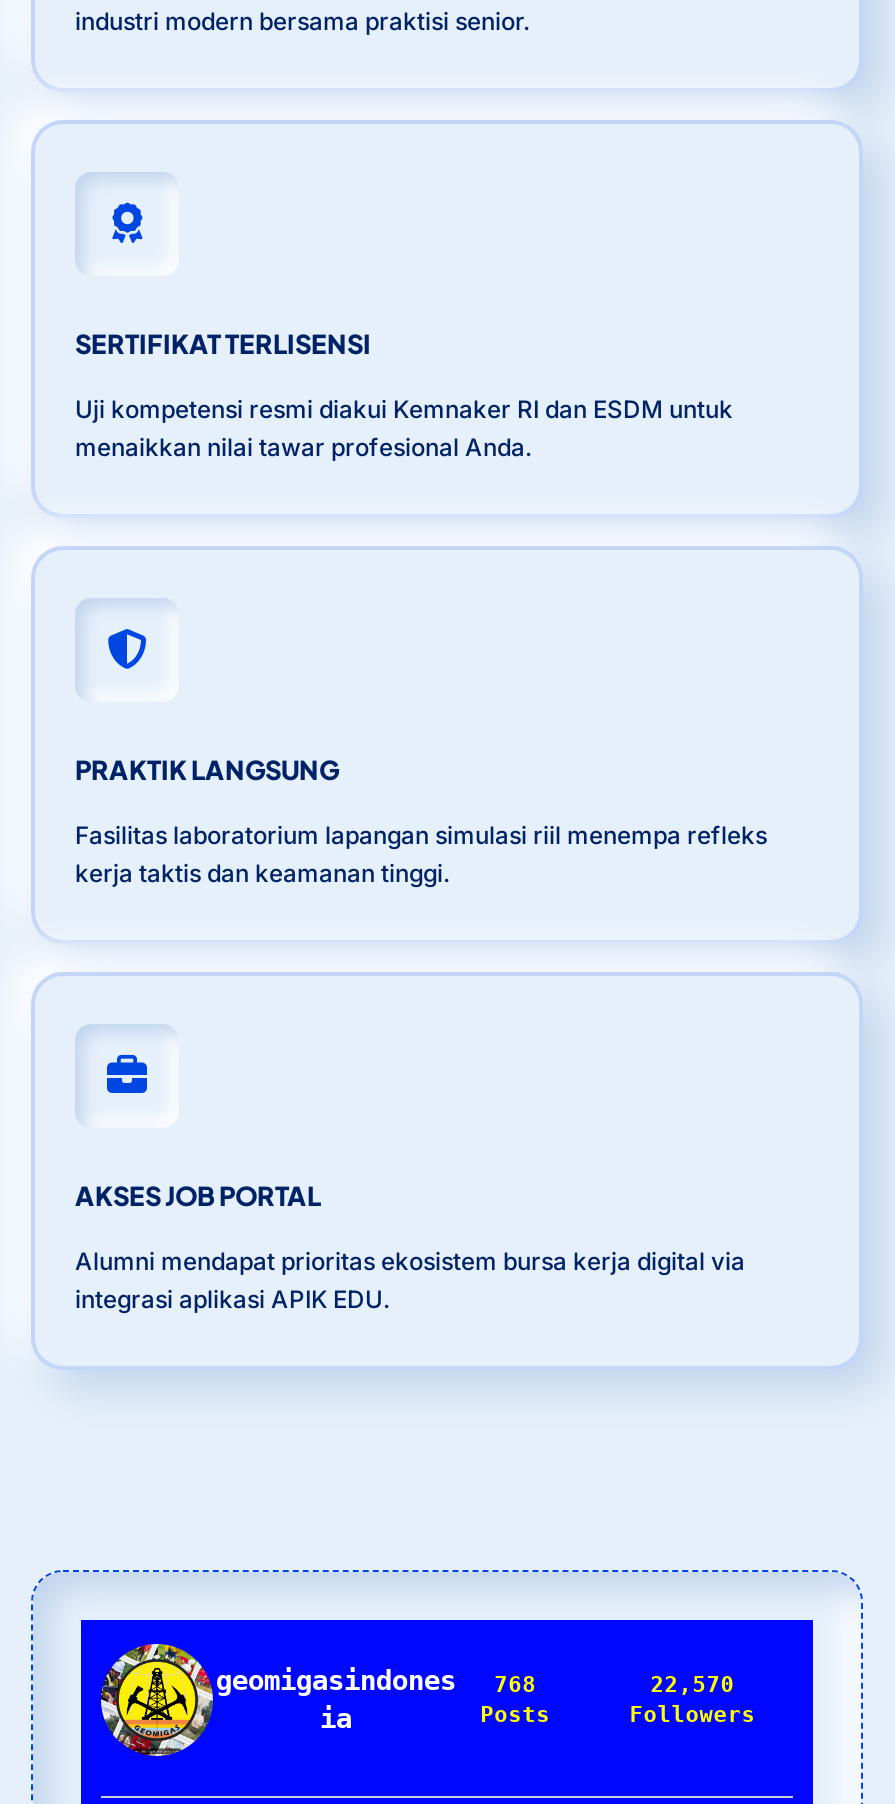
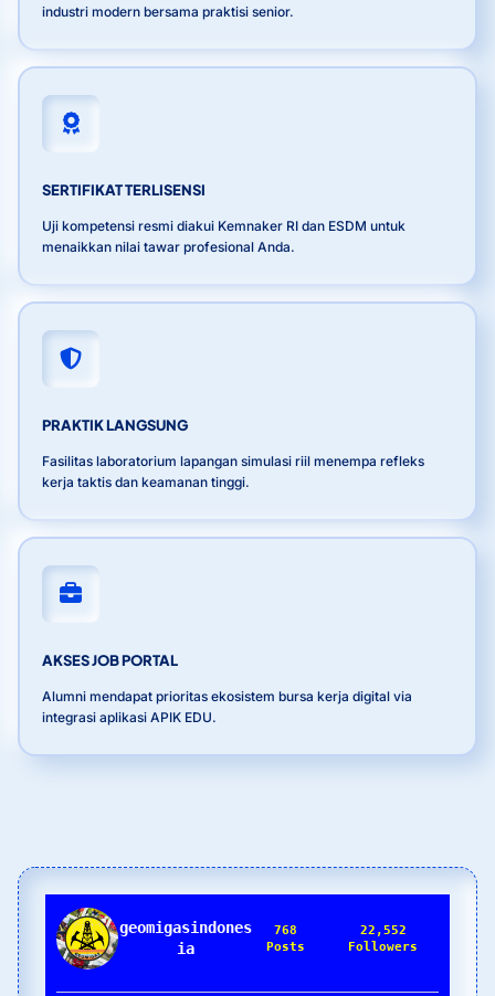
[650,1672,734,1698] 22,570 -> [360,923,406,938] 22,552

